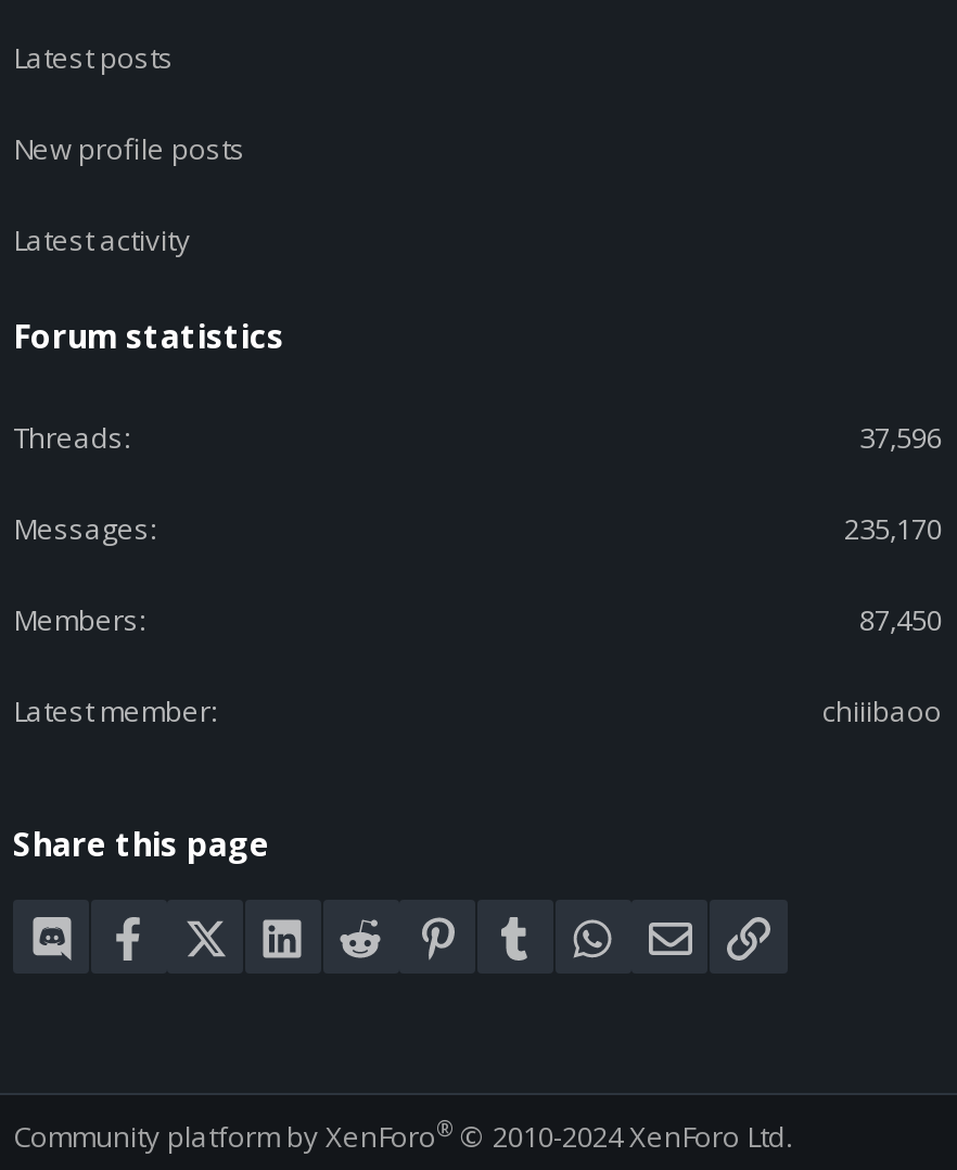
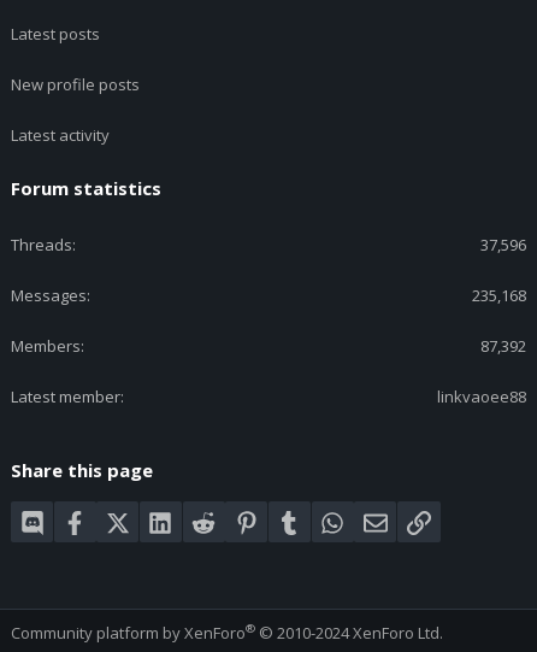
[844,509,942,548] 235,170 -> [472,285,526,306] 235,168
[859,600,942,639] 87,450 -> [480,335,526,357] 87,392
[822,692,942,731] chiiibaoo -> [437,386,526,407] linkvaoee88

